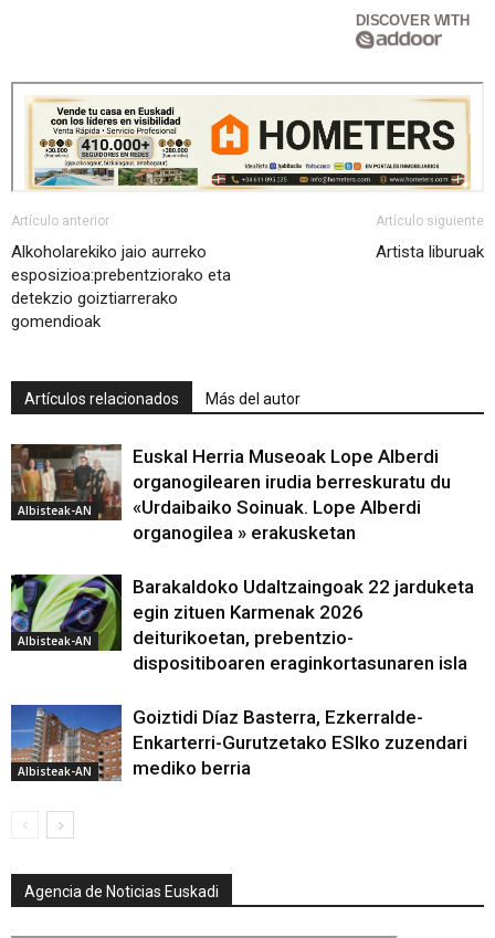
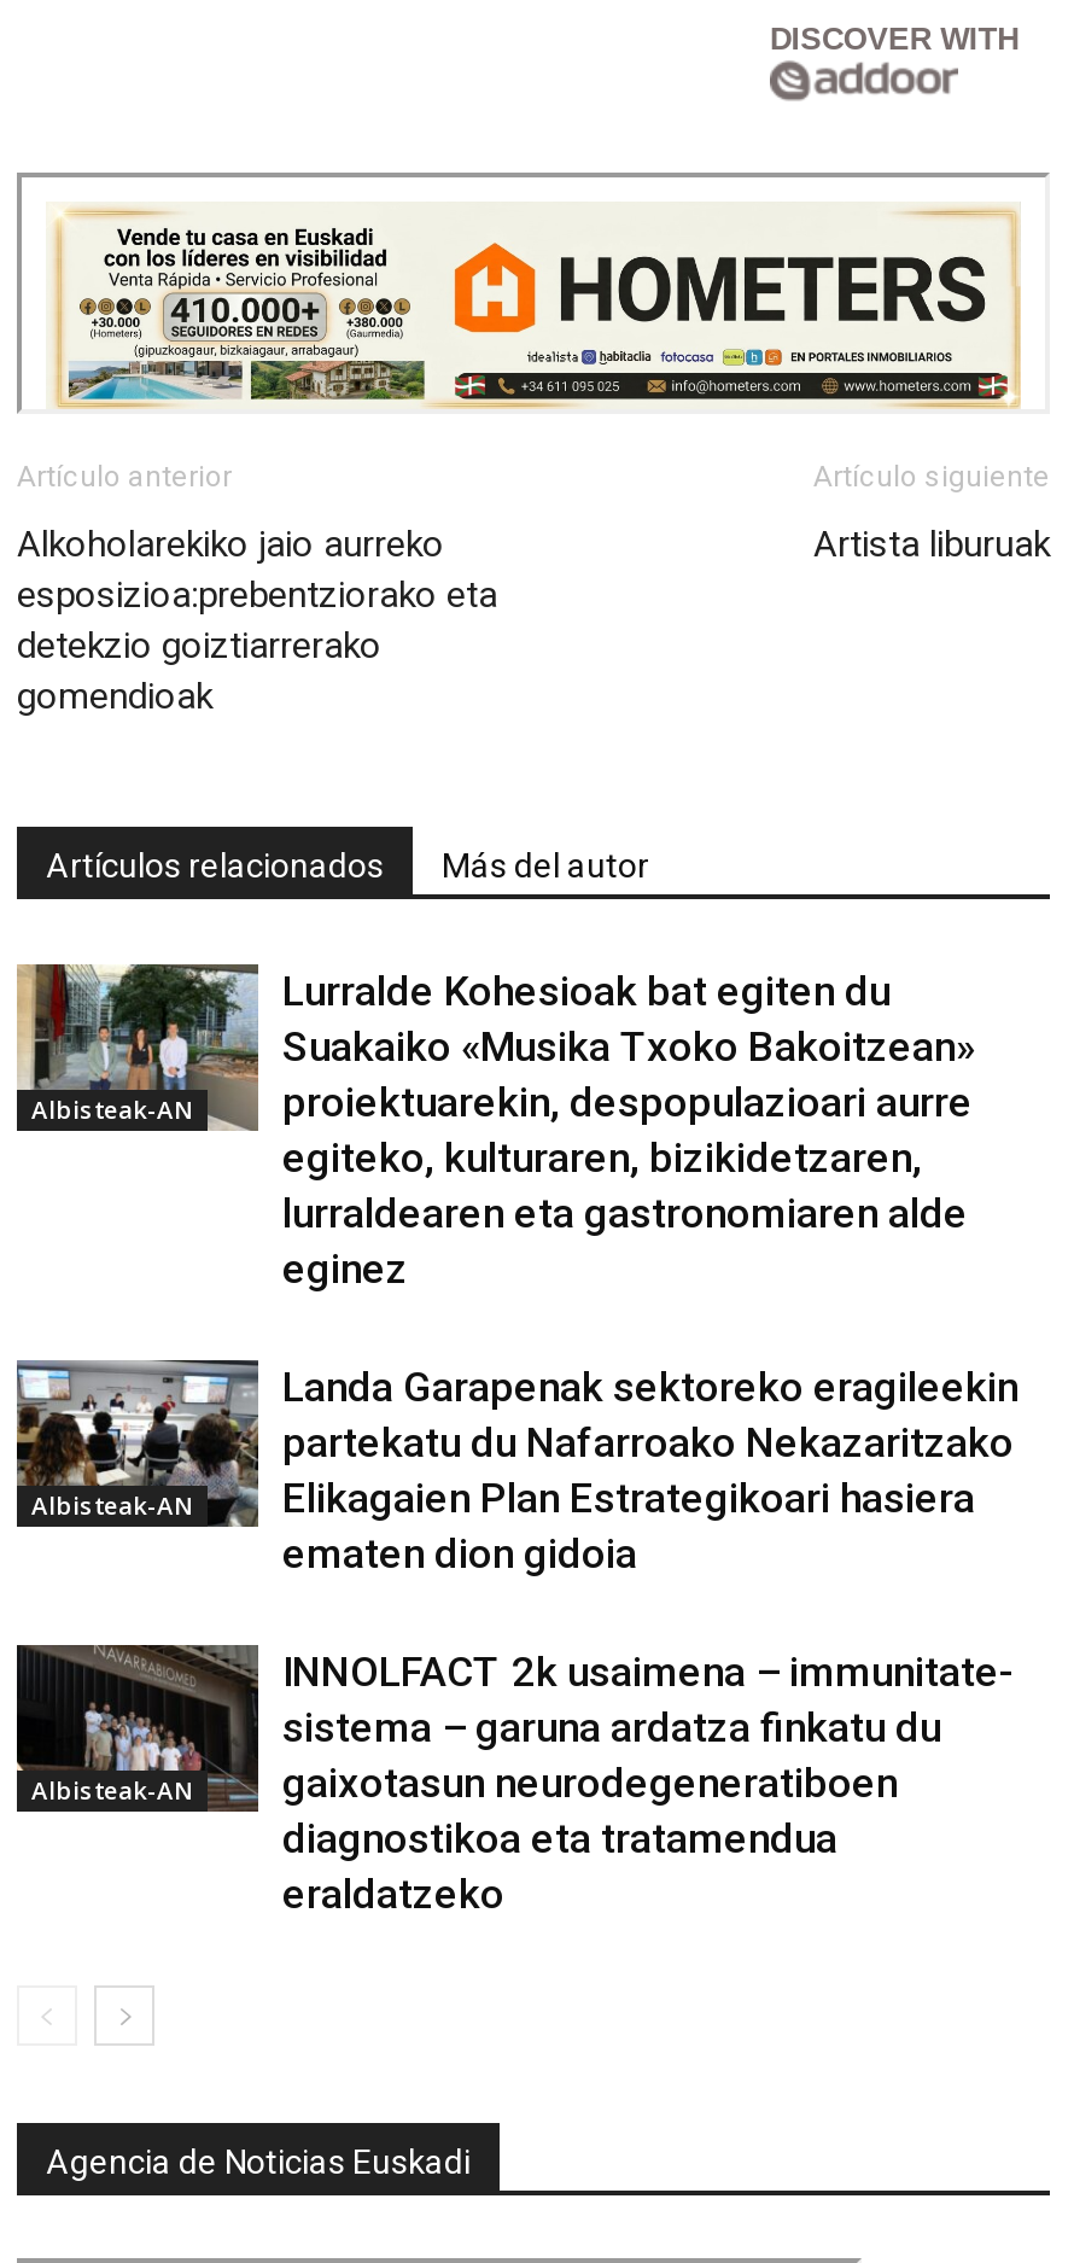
[10,443,451,544] [image] | Euskal Herria Museoak Lope Alberdi | organogilearen irudia berreskuratu du | «Urdaibaiko Soinuak. Lope Alberdi | organogilea » erakusketan -> [19,964,975,1293] [image] | Lurralde Kohesioak bat egiten du | Suakaiko «Musika Txoko Bakoitzean» | proiektuarekin, despopulazioari aurre | egiteko, kulturaren, bizikidetzaren, | lurraldearen eta gastronomiaren alde | eginez
[10,573,474,674] [image] | Barakaldoko Udaltzaingoak 22 jarduketa | egin zituen Karmenak 2026 | deiturikoetan, prebentzio- | dispositiboaren eraginkortasunaren isla -> [14,1360,1018,1578] [image] | Landa Garapenak sektoreko eragileekin | partekatu du Nafarroako Nekazaritzako | Elikagaien Plan Estrategikoari hasiera | ematen dion gidoia
[10,704,467,782] [image] | Goiztidi Díaz Basterra, Ezkerralde- | Enkarterri-Gurutzetako ESIko zuzendari | mediko berria -> [14,1643,1014,1918] [image] | INNOLFACT 2k usaimena – immunitate- | sistema – garuna ardatza finkatu du | gaixotasun neurodegeneratiboen | diagnostikoa eta tratamendua | eraldatzeko

